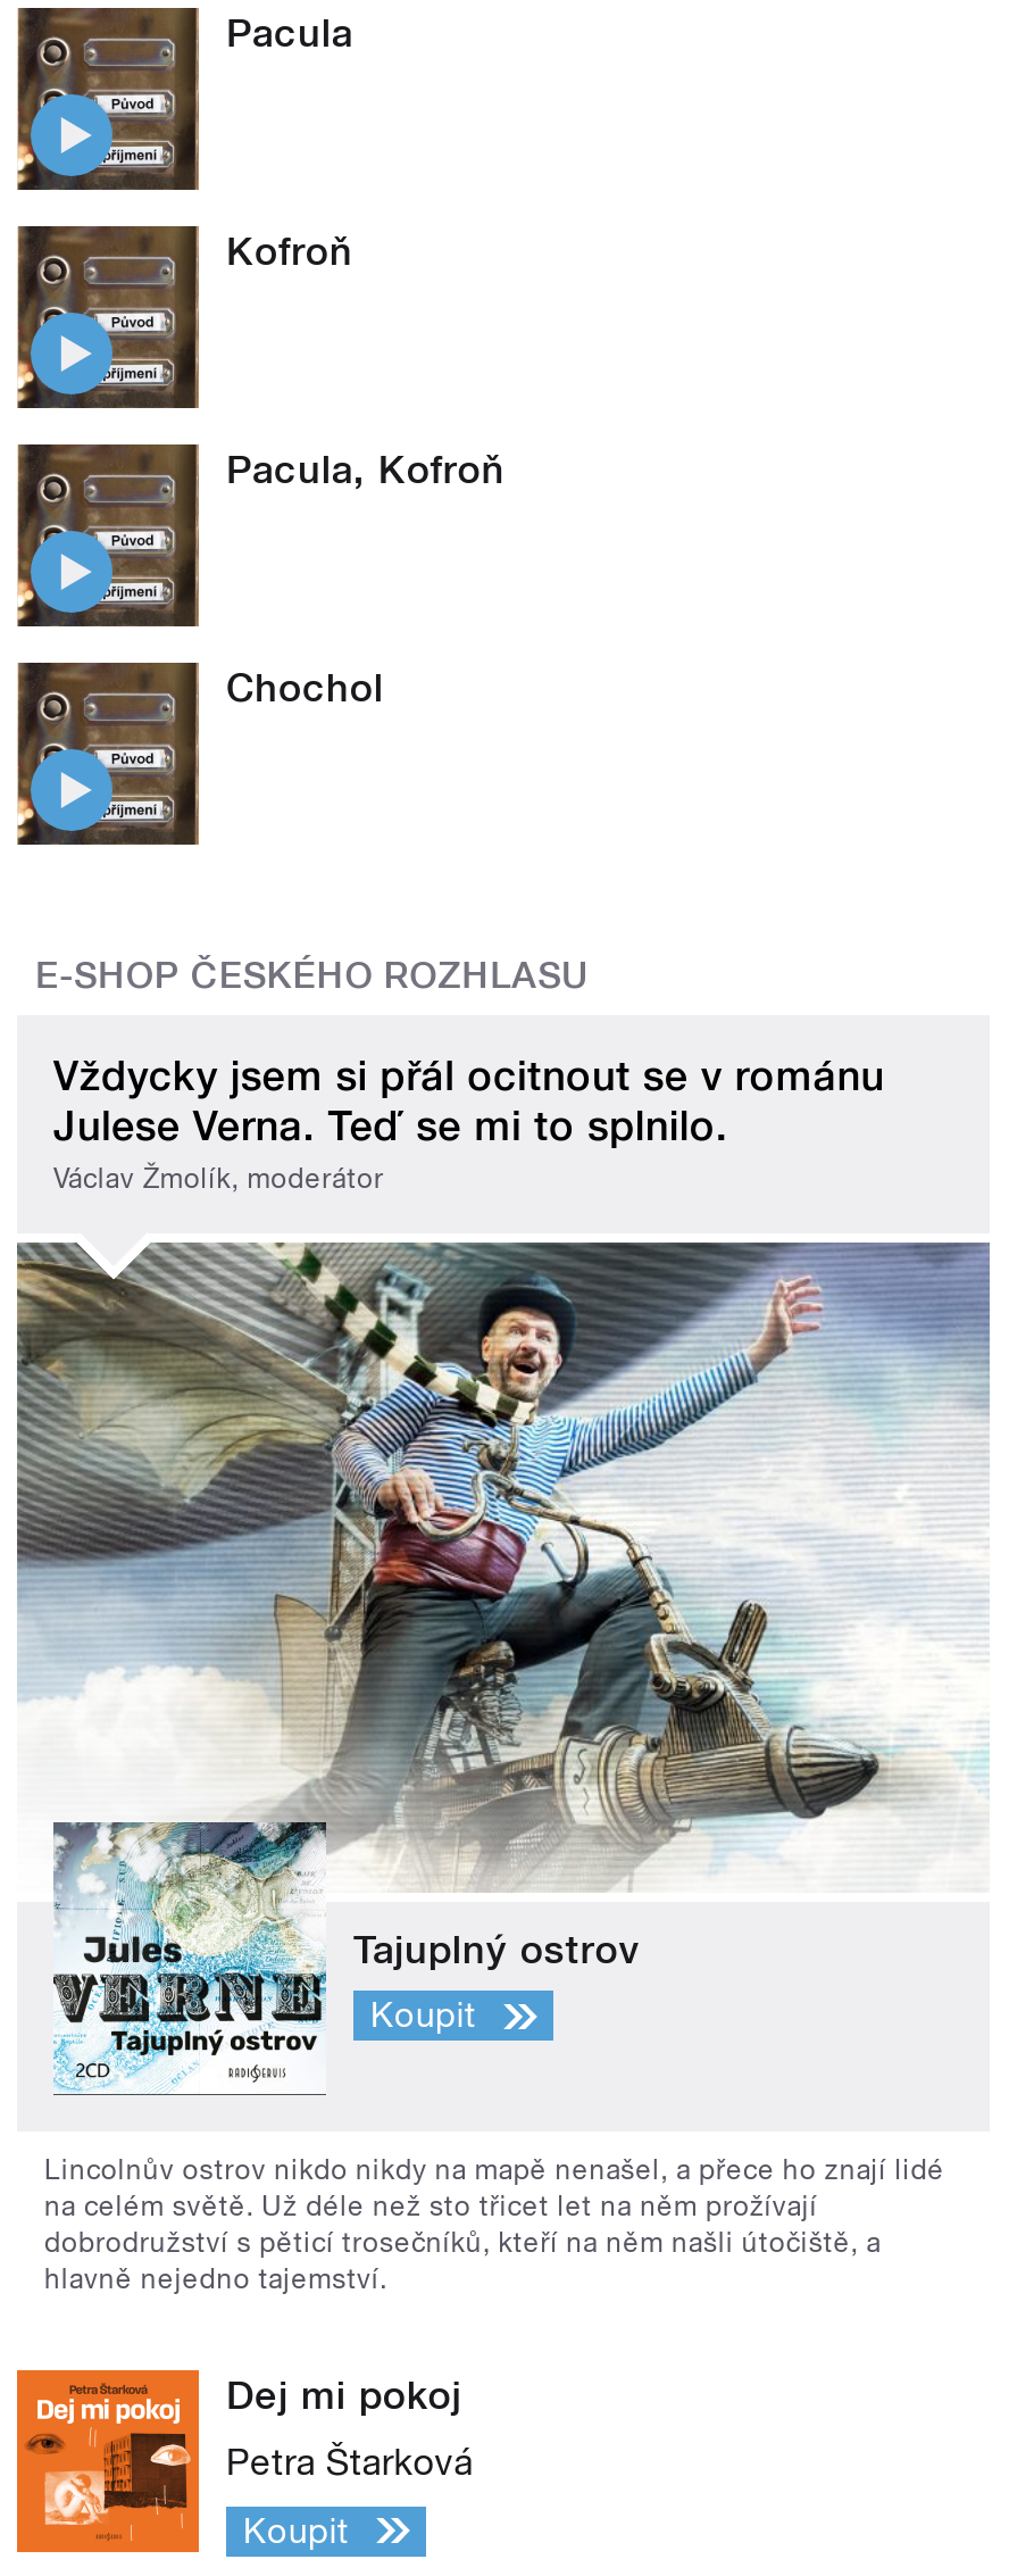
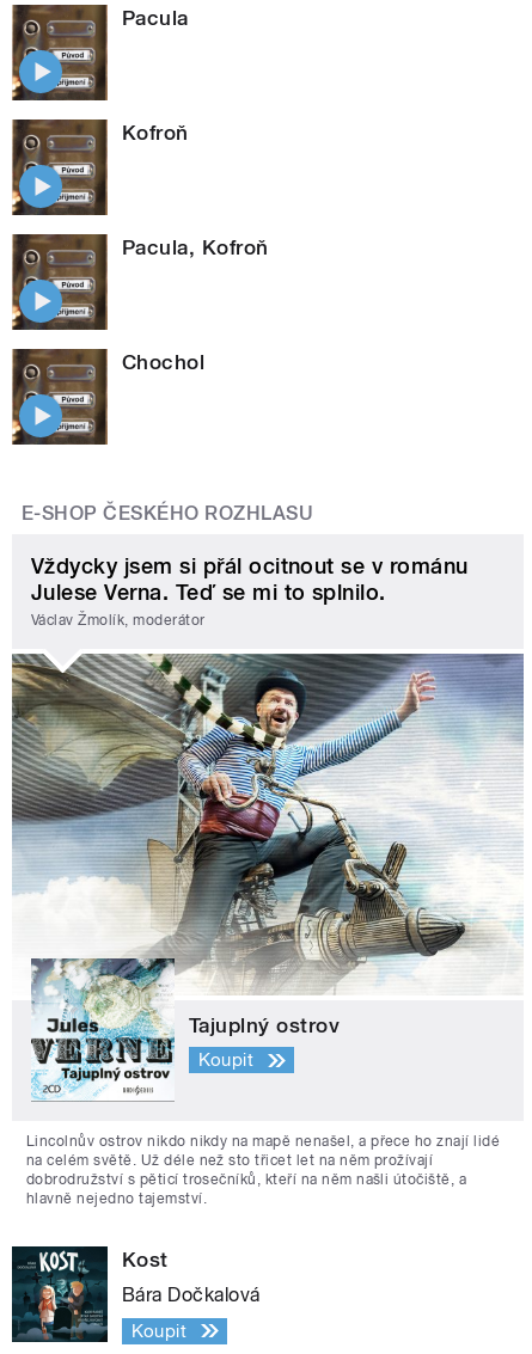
[15,2368,462,2554] [image] | Dej mi pokoj -> [11,1245,168,1343] [image] | Kost
[226,2440,473,2484] Petra Štarková -> [122,1283,260,1306] Bára Dočkalová

